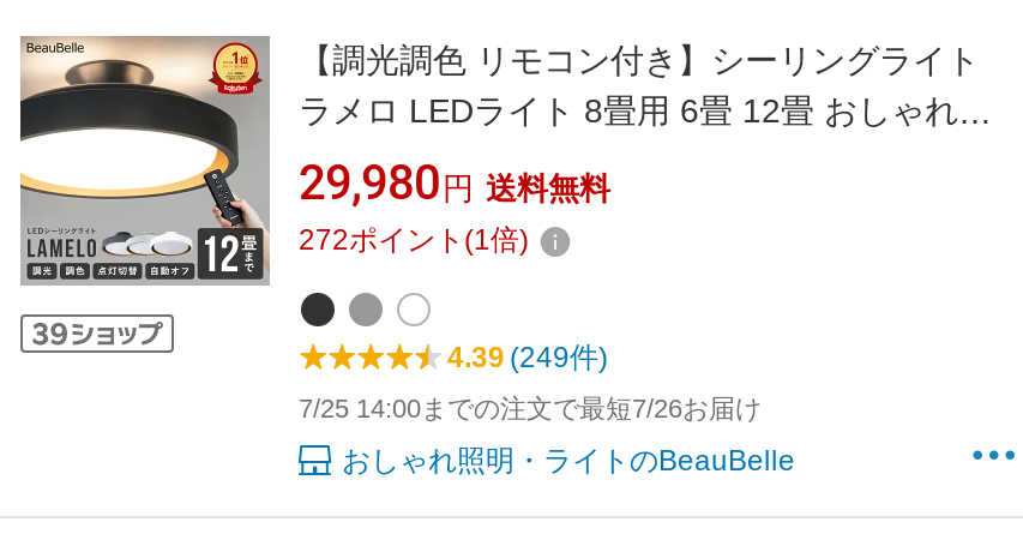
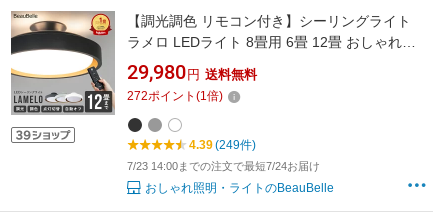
[299,395,762,424] 7/25 14:00までの注文で最短7/26お届け -> [127,160,320,172] 7/23 14:00までの注文で最短7/24お届け

